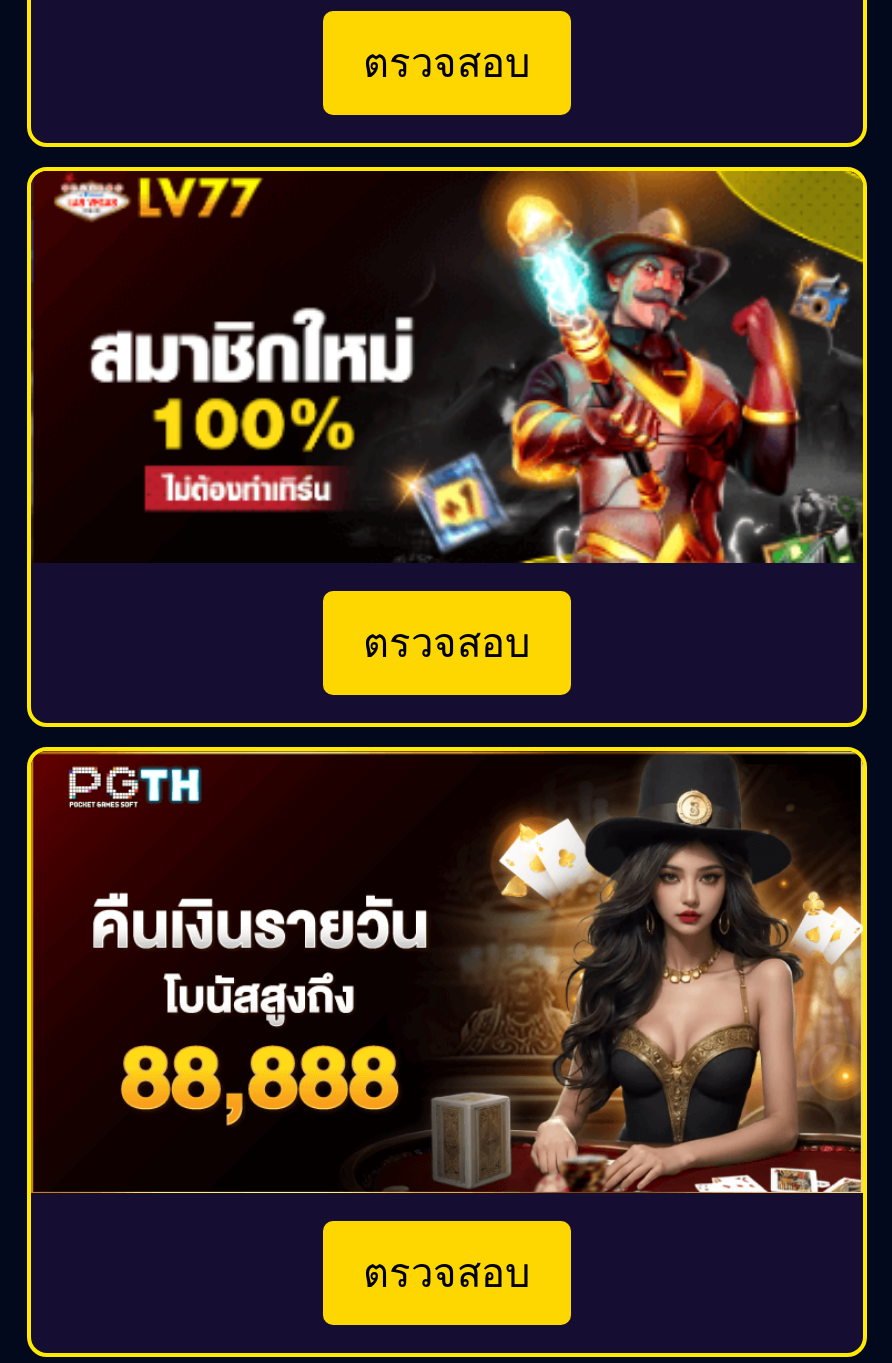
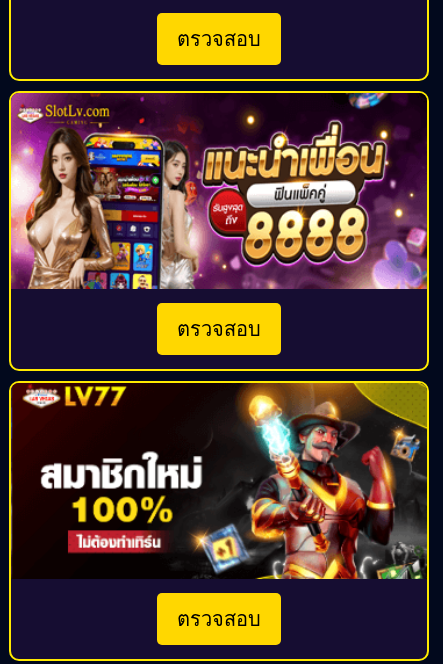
[31,166,865,564] [image] -> [10,91,428,290] [image]
[29,748,865,1194] [image] -> [22,382,427,580] [image]

